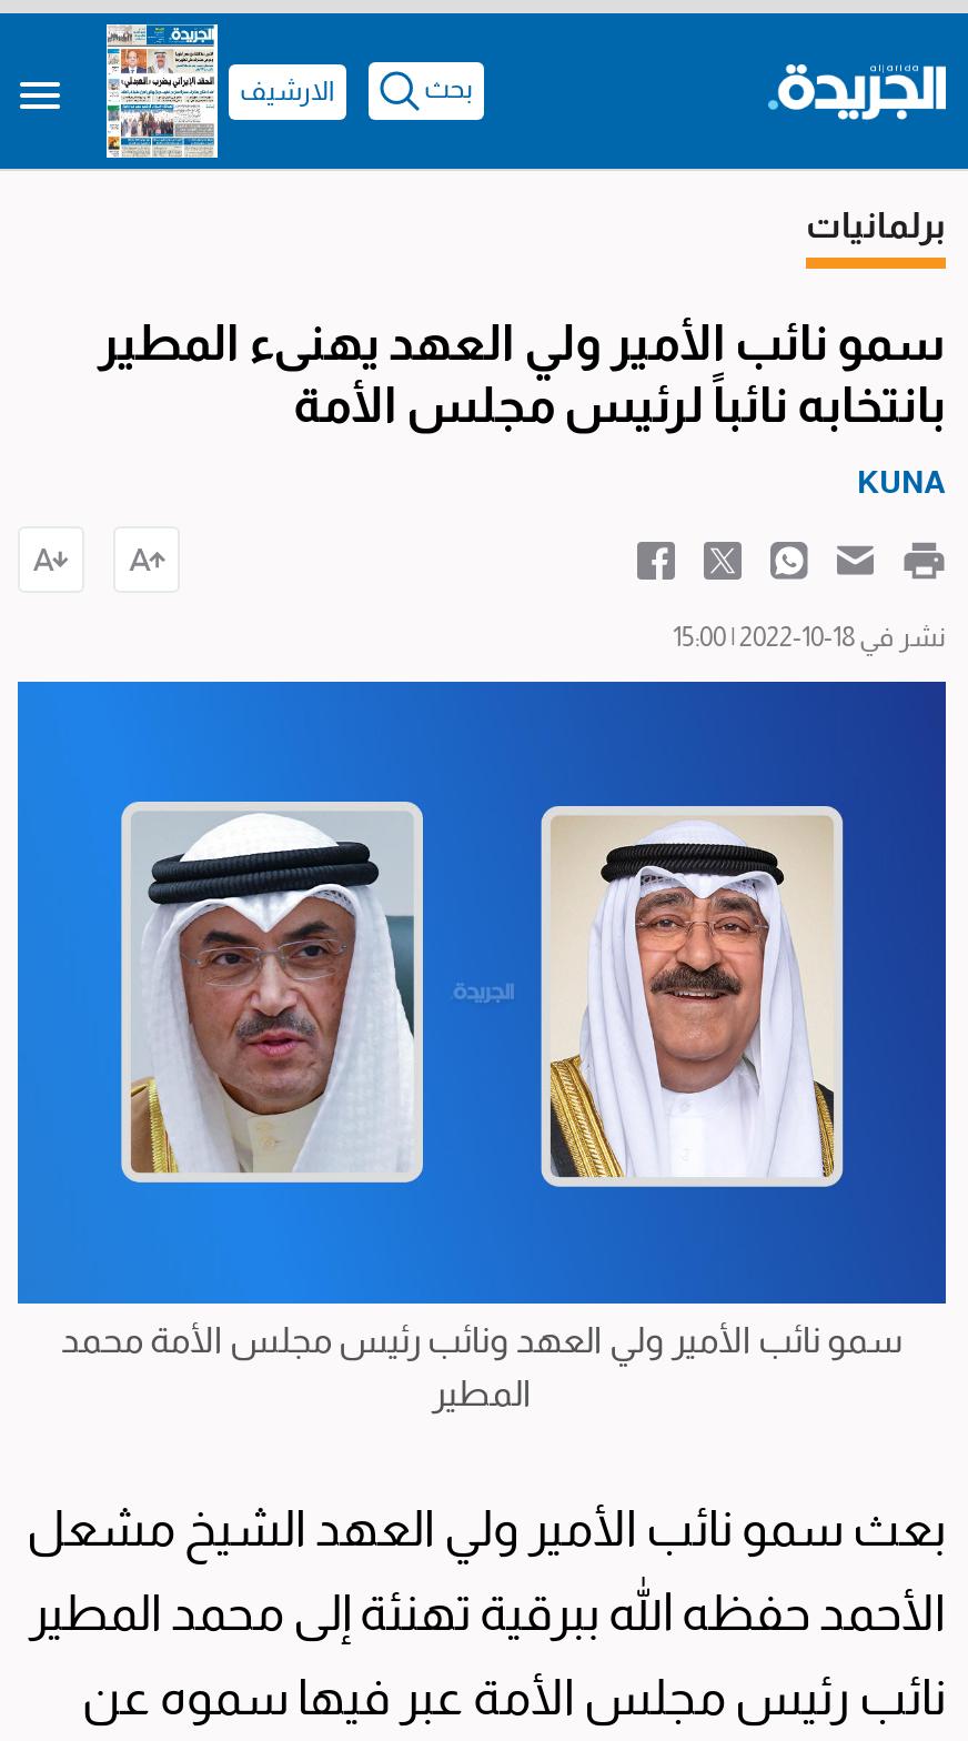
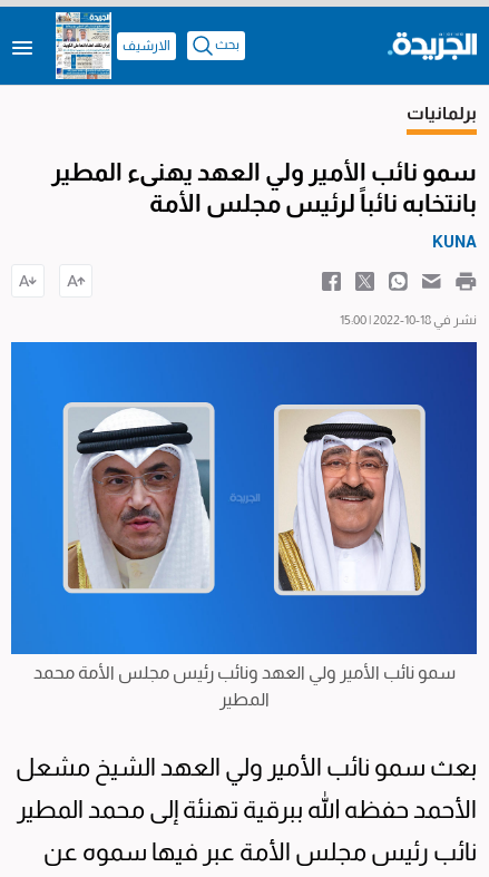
[107,27,215,158] [image] -> [56,12,110,79] [image]

